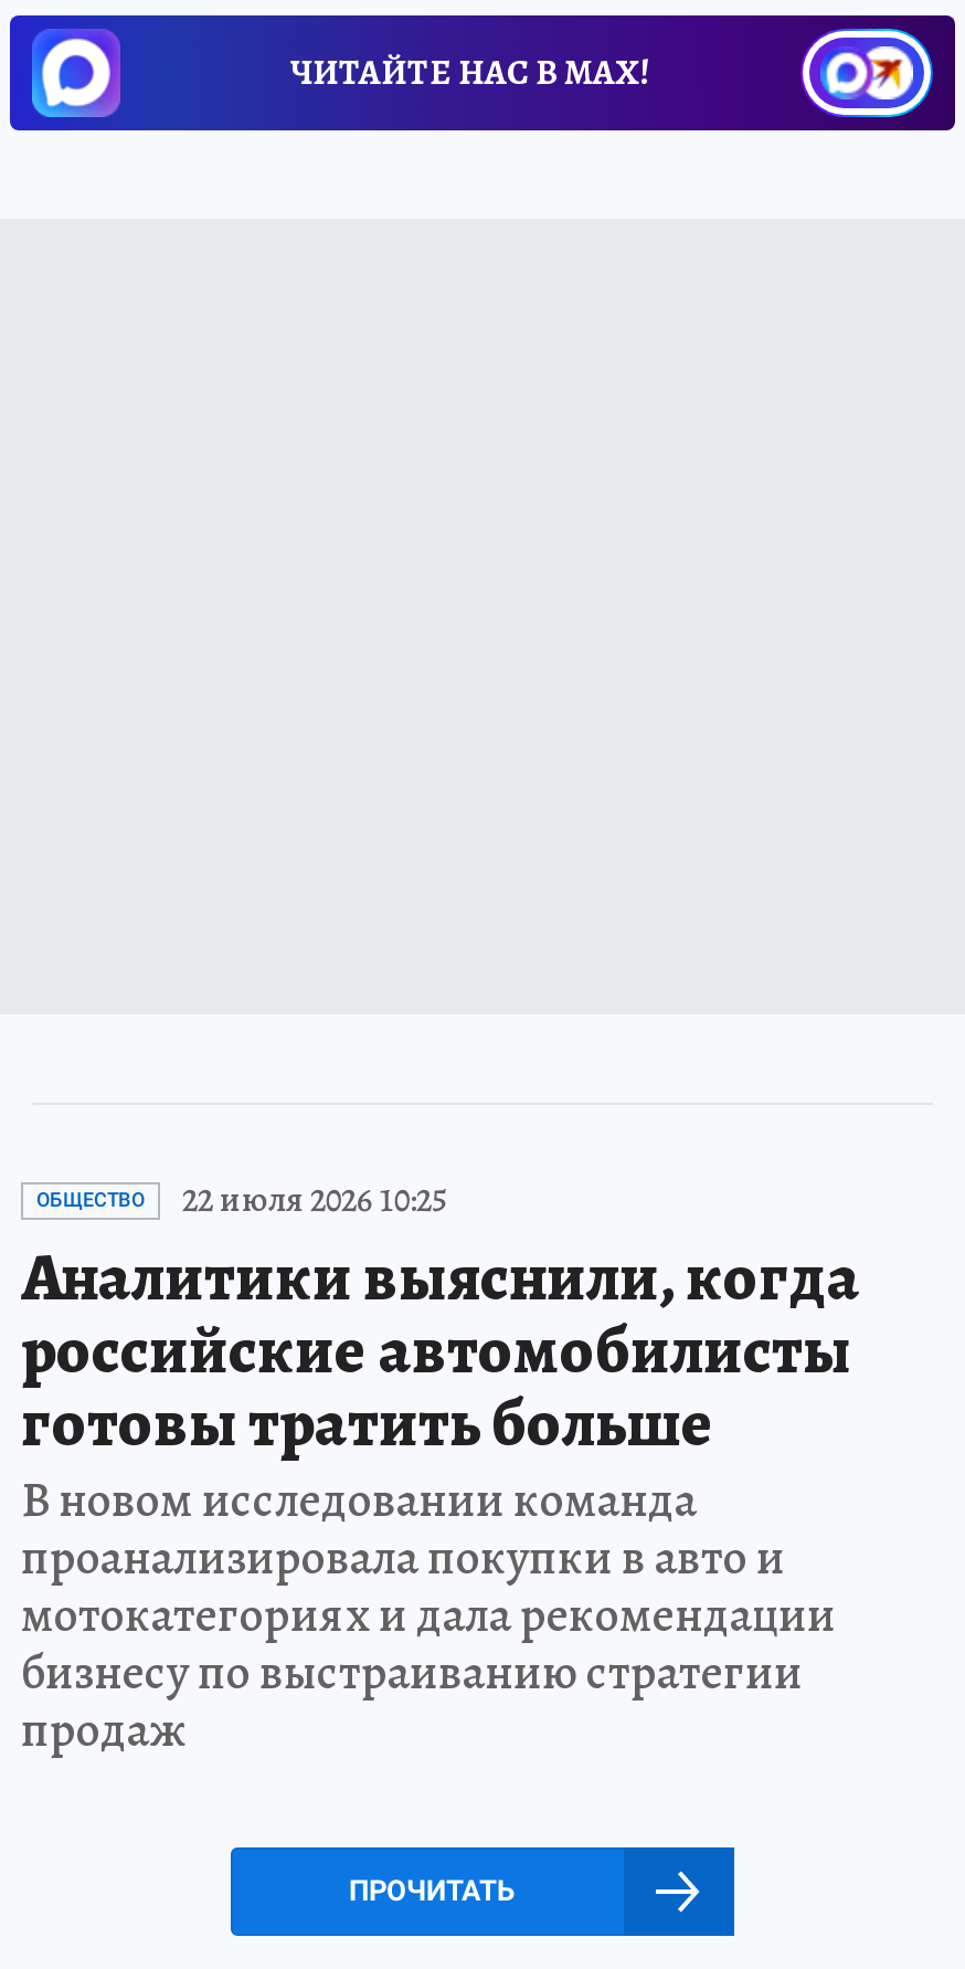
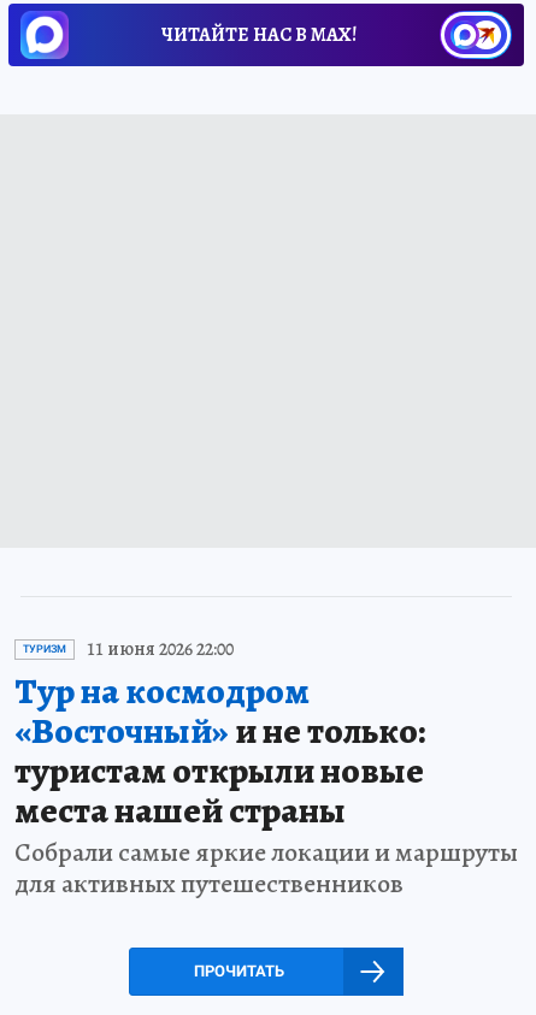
[21,1177,860,1764] ОБЩЕСТВО | 22 июля 2026 10:25 | Аналитики выяснили, когда | российские автомобилисты | готовы тратить больше | В новом исследовании команда | проанализировала покупки в авто и | мотокатегориях и дала рекомендации | бизнесу по выстраиванию стратегии | продаж -> [14,636,518,902] ТУРИЗМ | 11 июня 2026 22:00 | Тур на космодром | «Восточный»и не только: | туристам открыли новые | места нашей страны | Собрали самые яркие локации и маршруты | для активных путешественников

